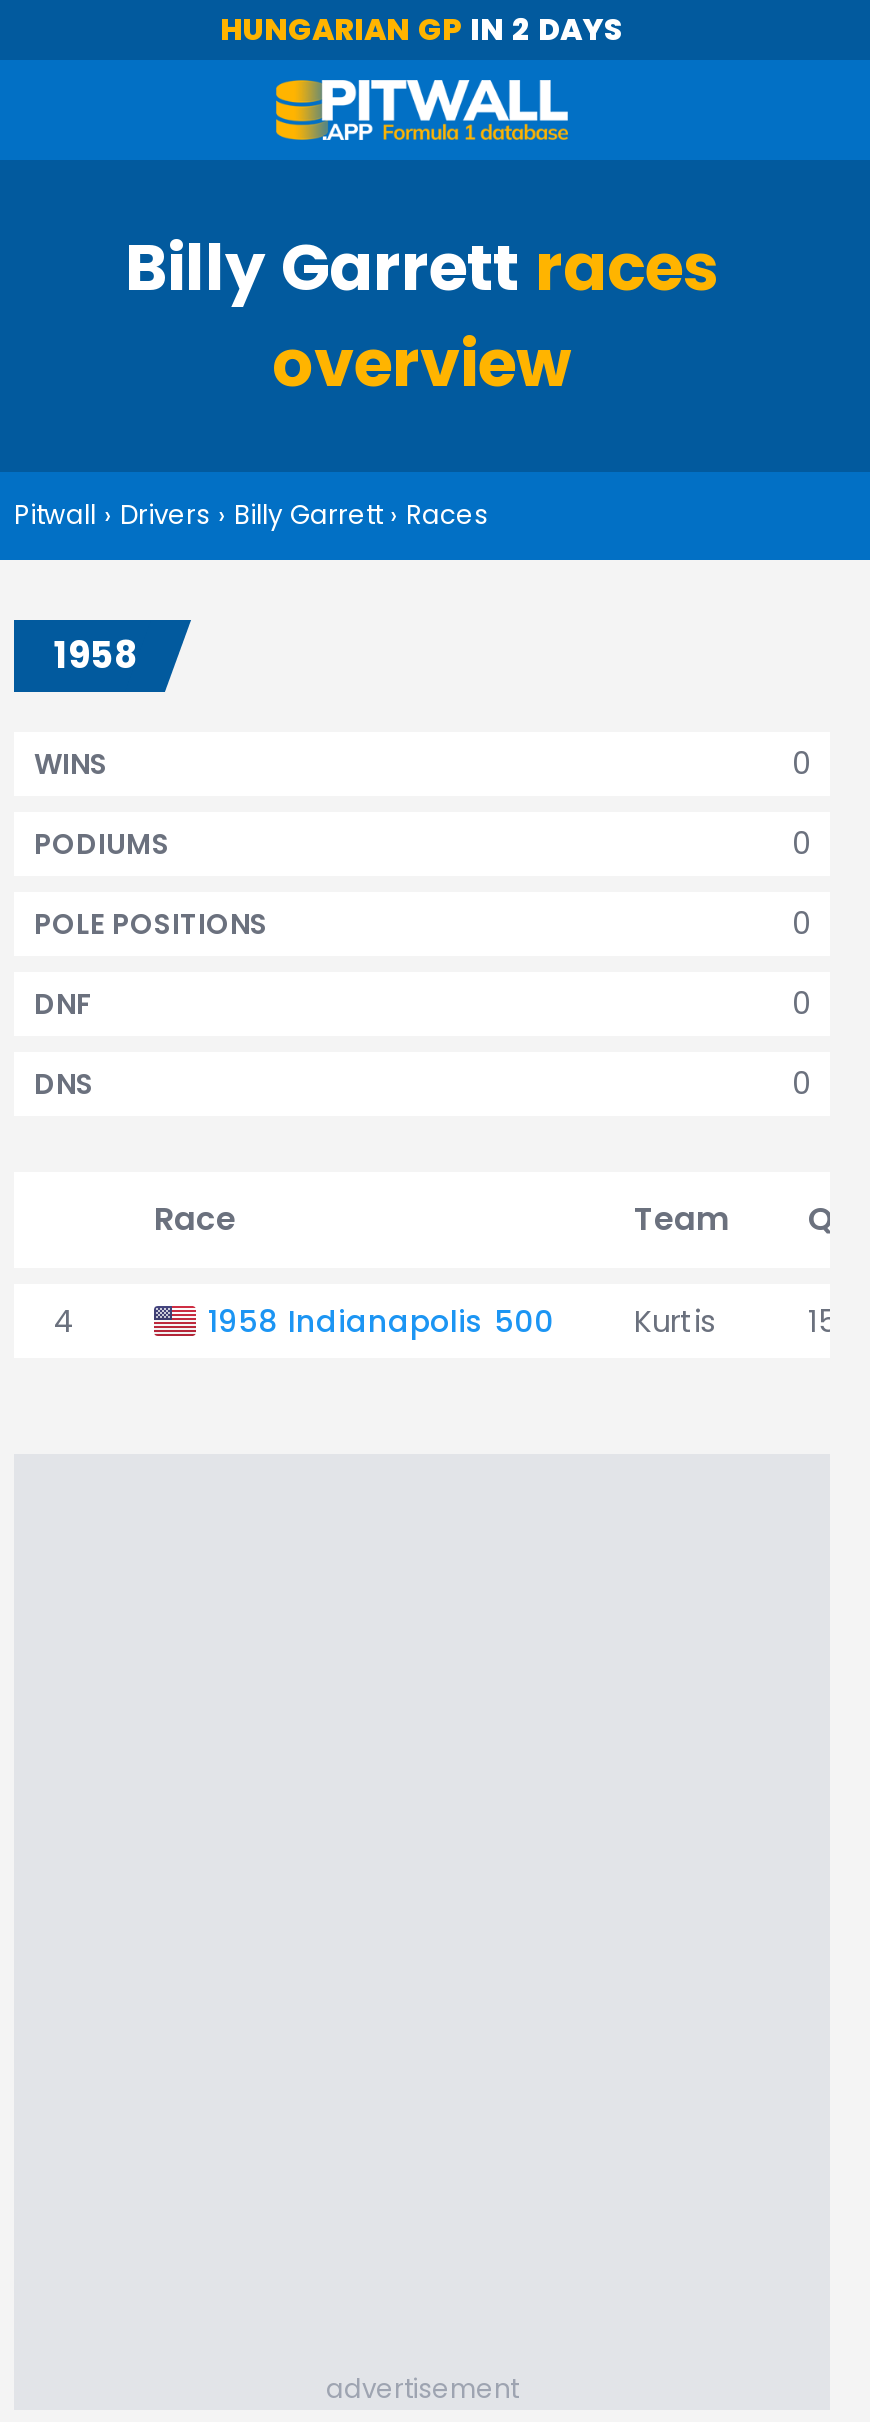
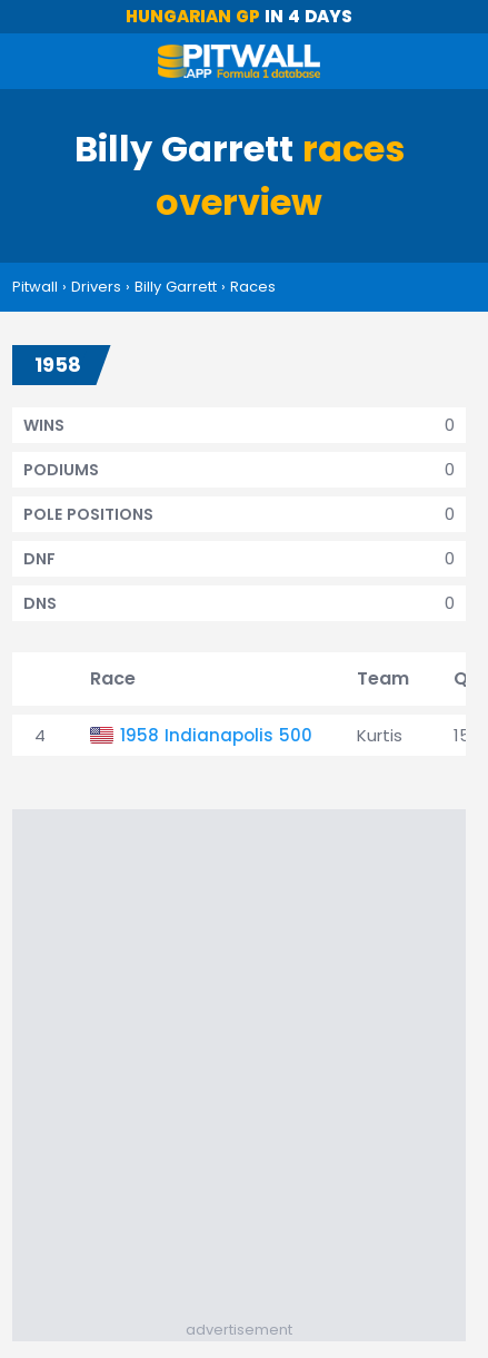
[220,8,624,50] HUNGARIAN GP IN 2 DAYS -> [126,4,352,28] HUNGARIAN GP IN 4 DAYS

